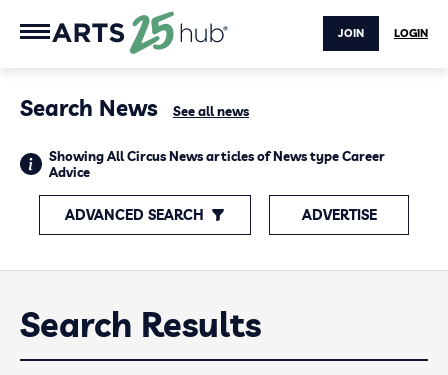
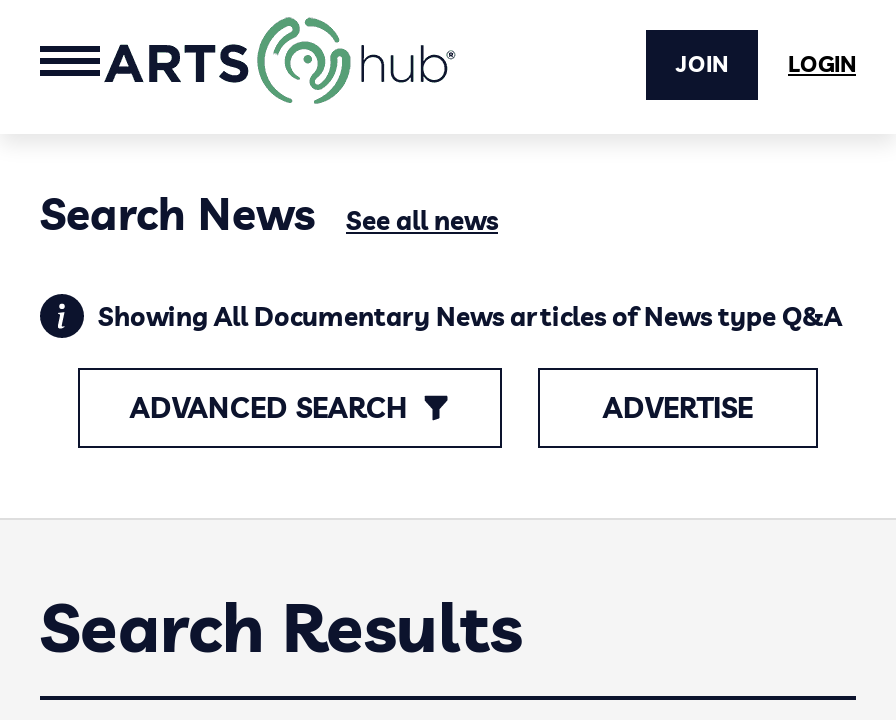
[129,10,175,55] [image] -> [256,16,352,106] [image]
[49,148,385,180] Showing All Circus News articles of News type Career | Advice -> [98,300,842,332] Showing All Documentary News articles of News type Q&A

